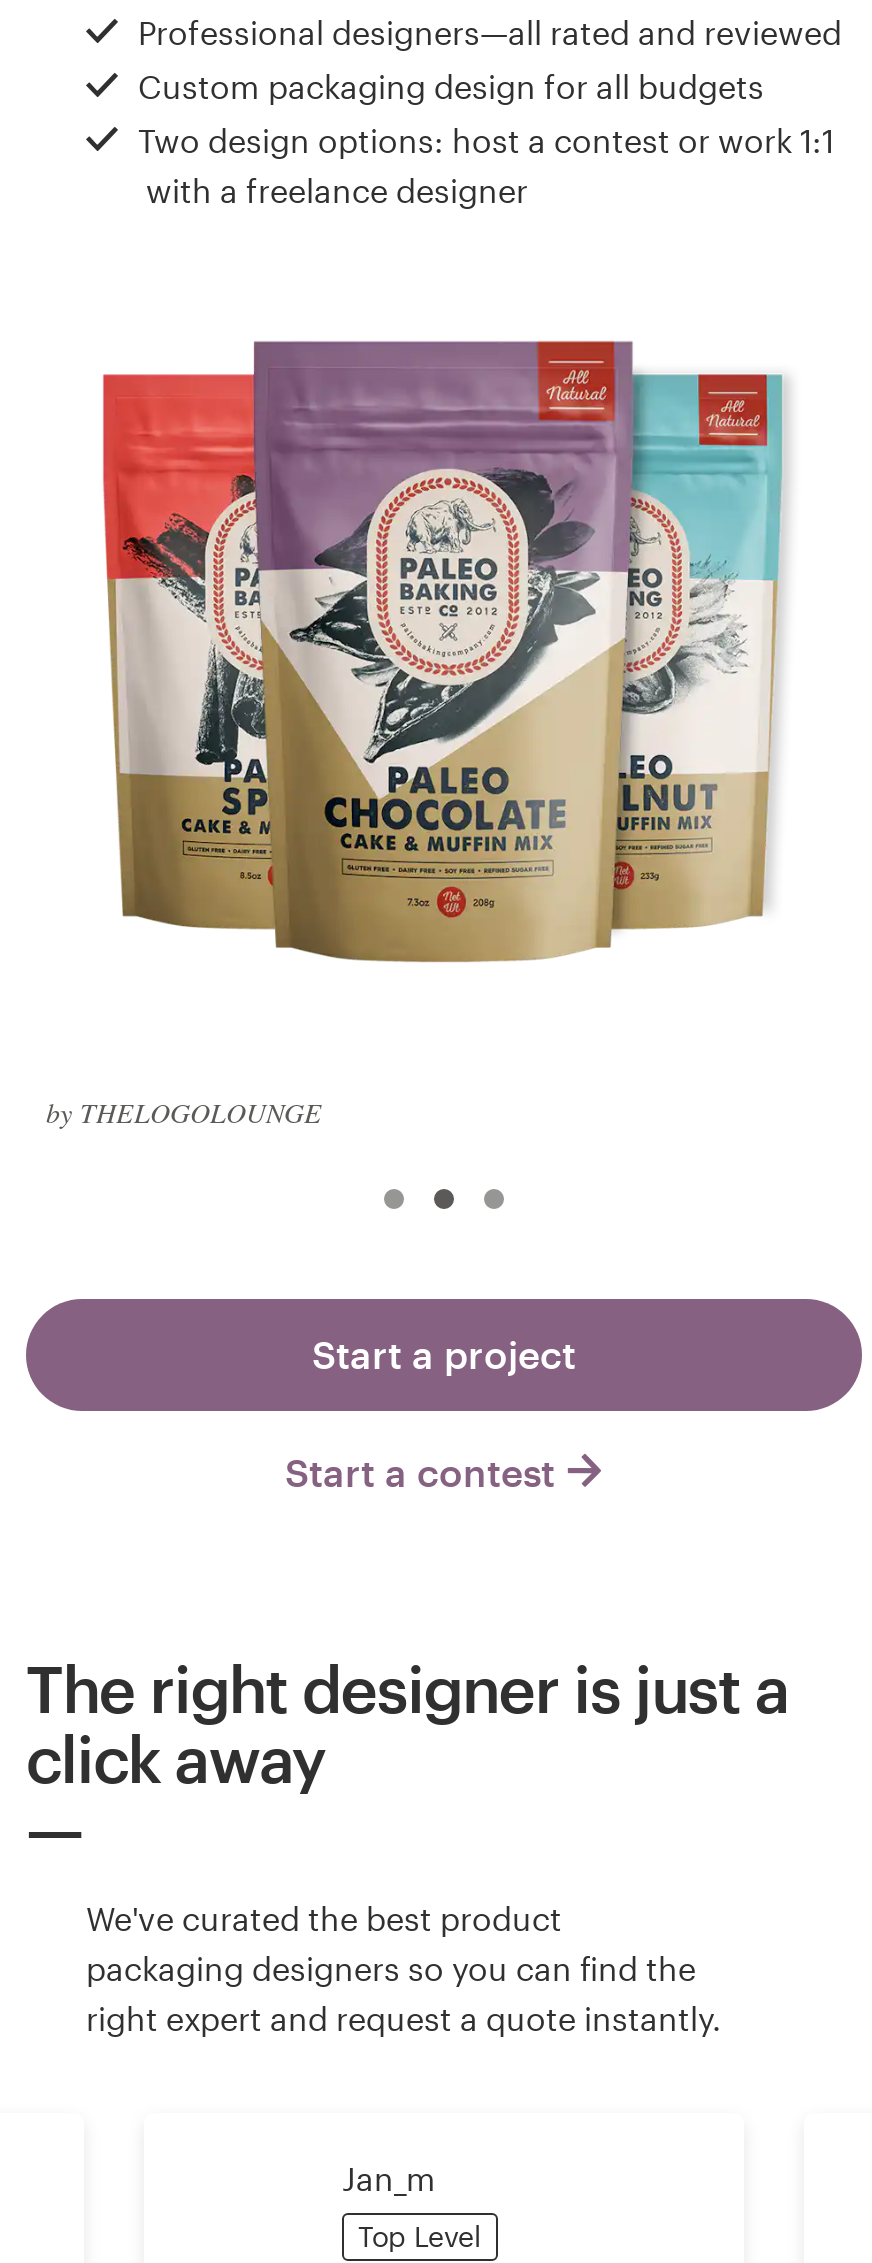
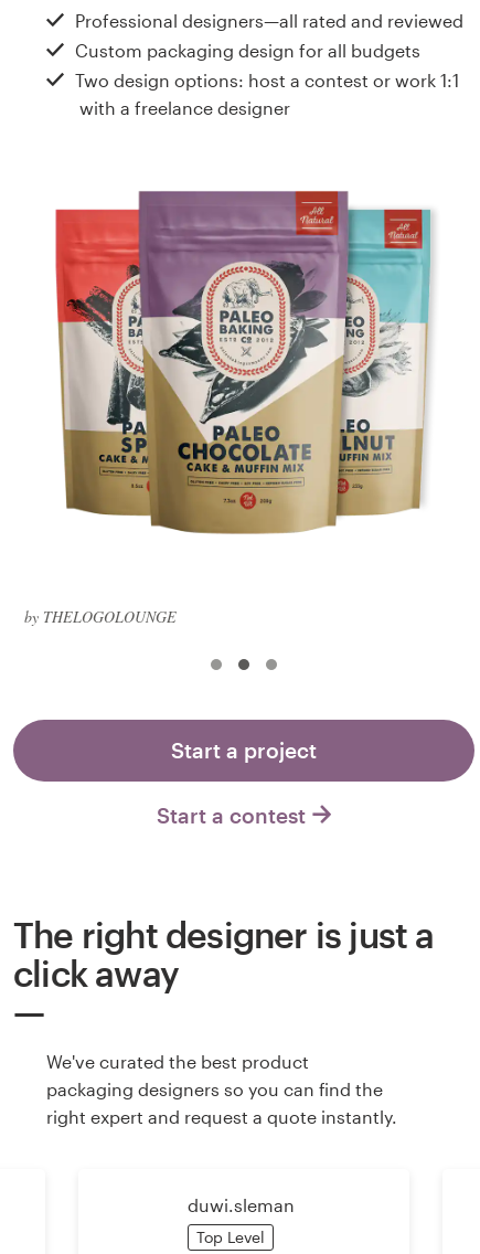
[342,2159,436,2197] Jan_m -> [188,1195,295,1216] duwi.sleman

